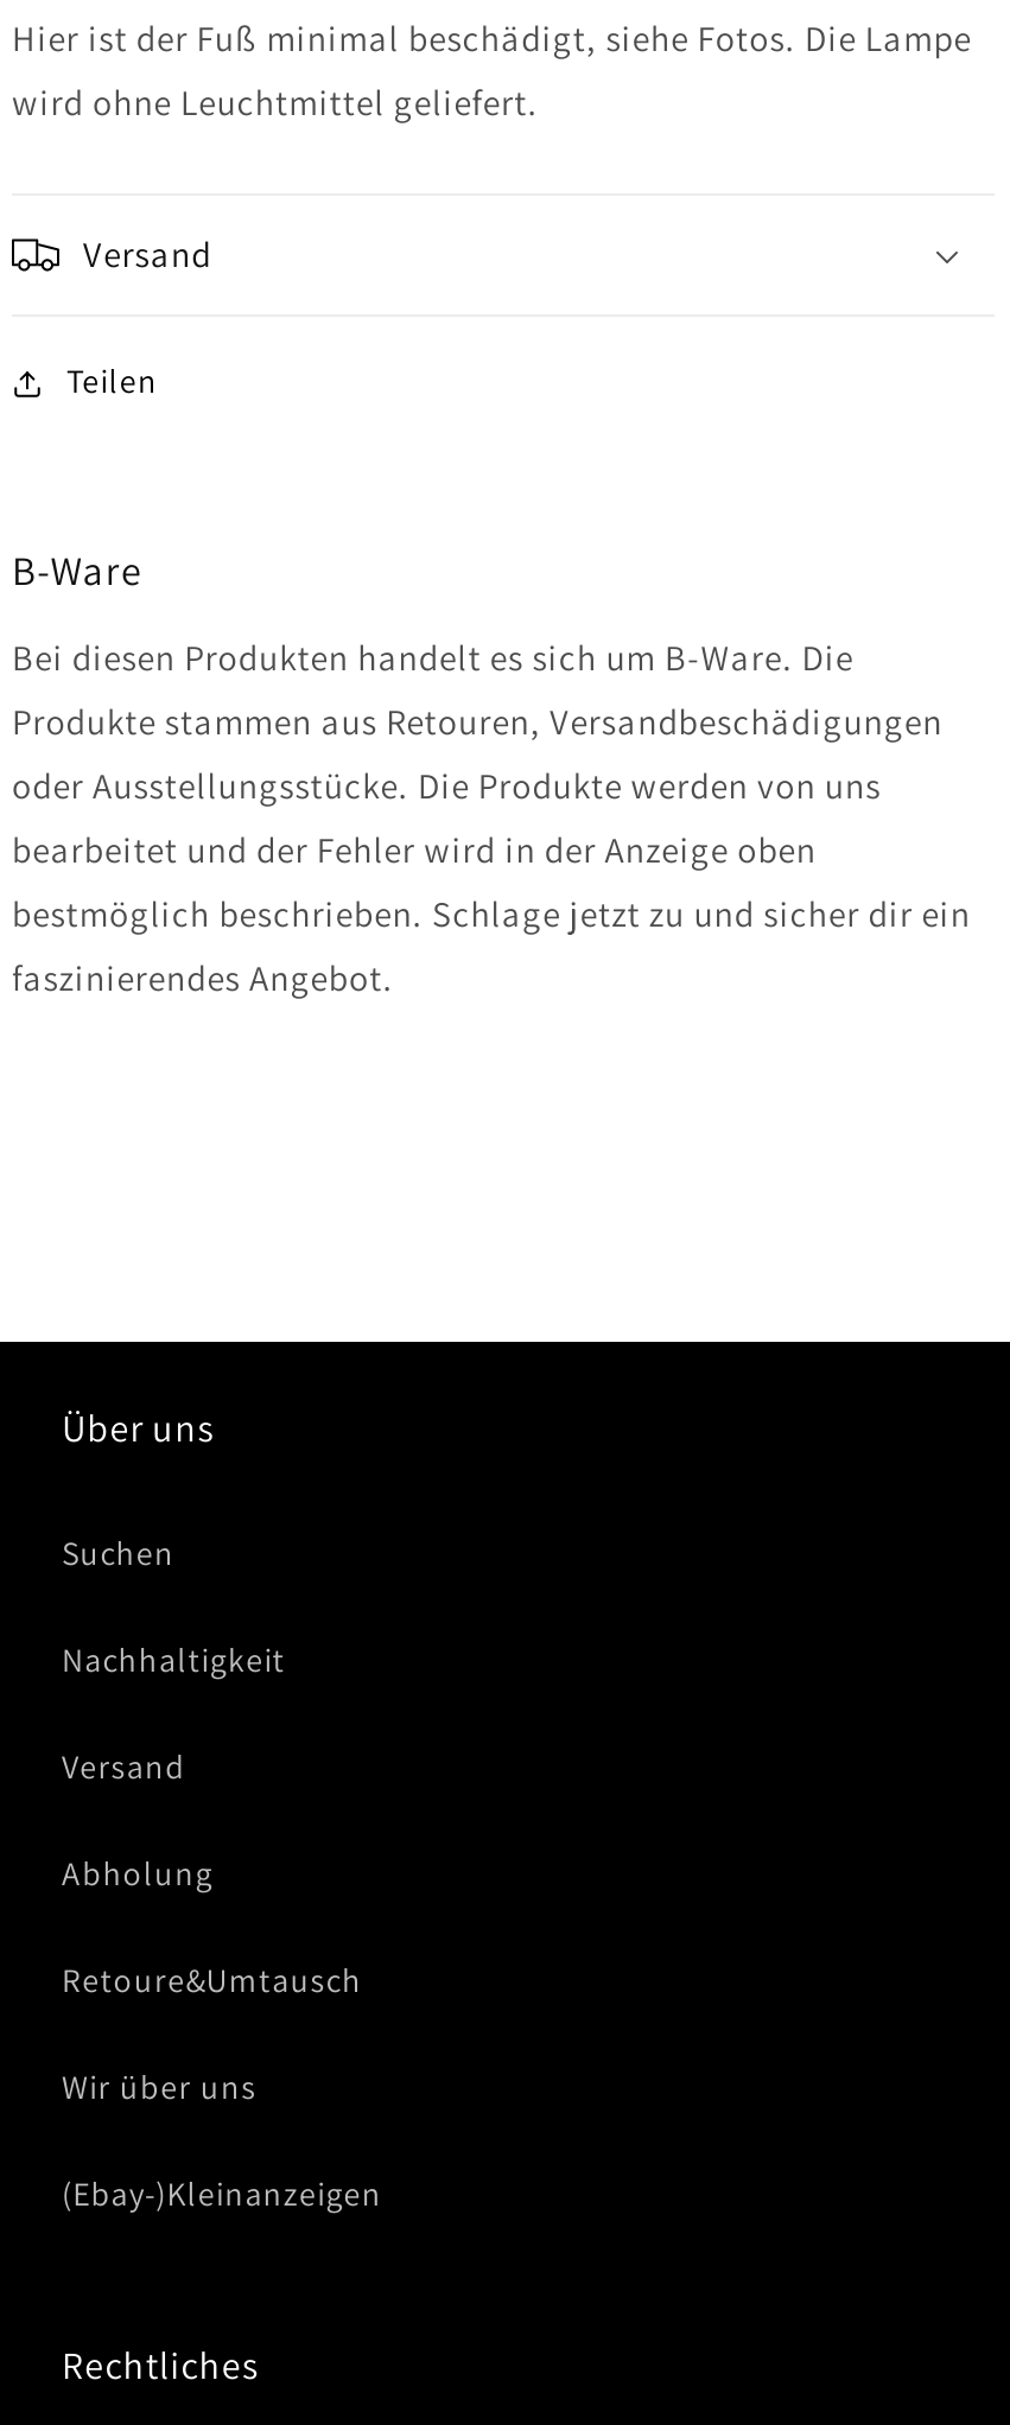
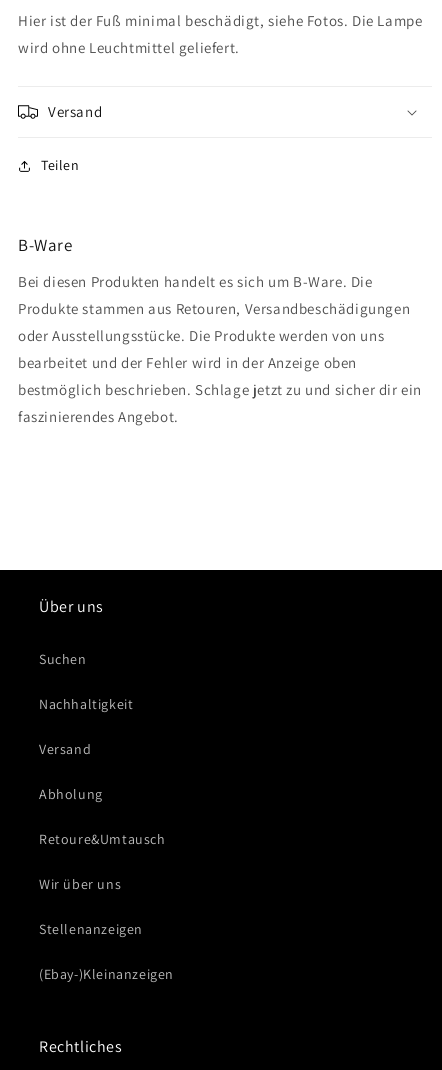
none -> [39,920,143,938] Stellenanzeigen

